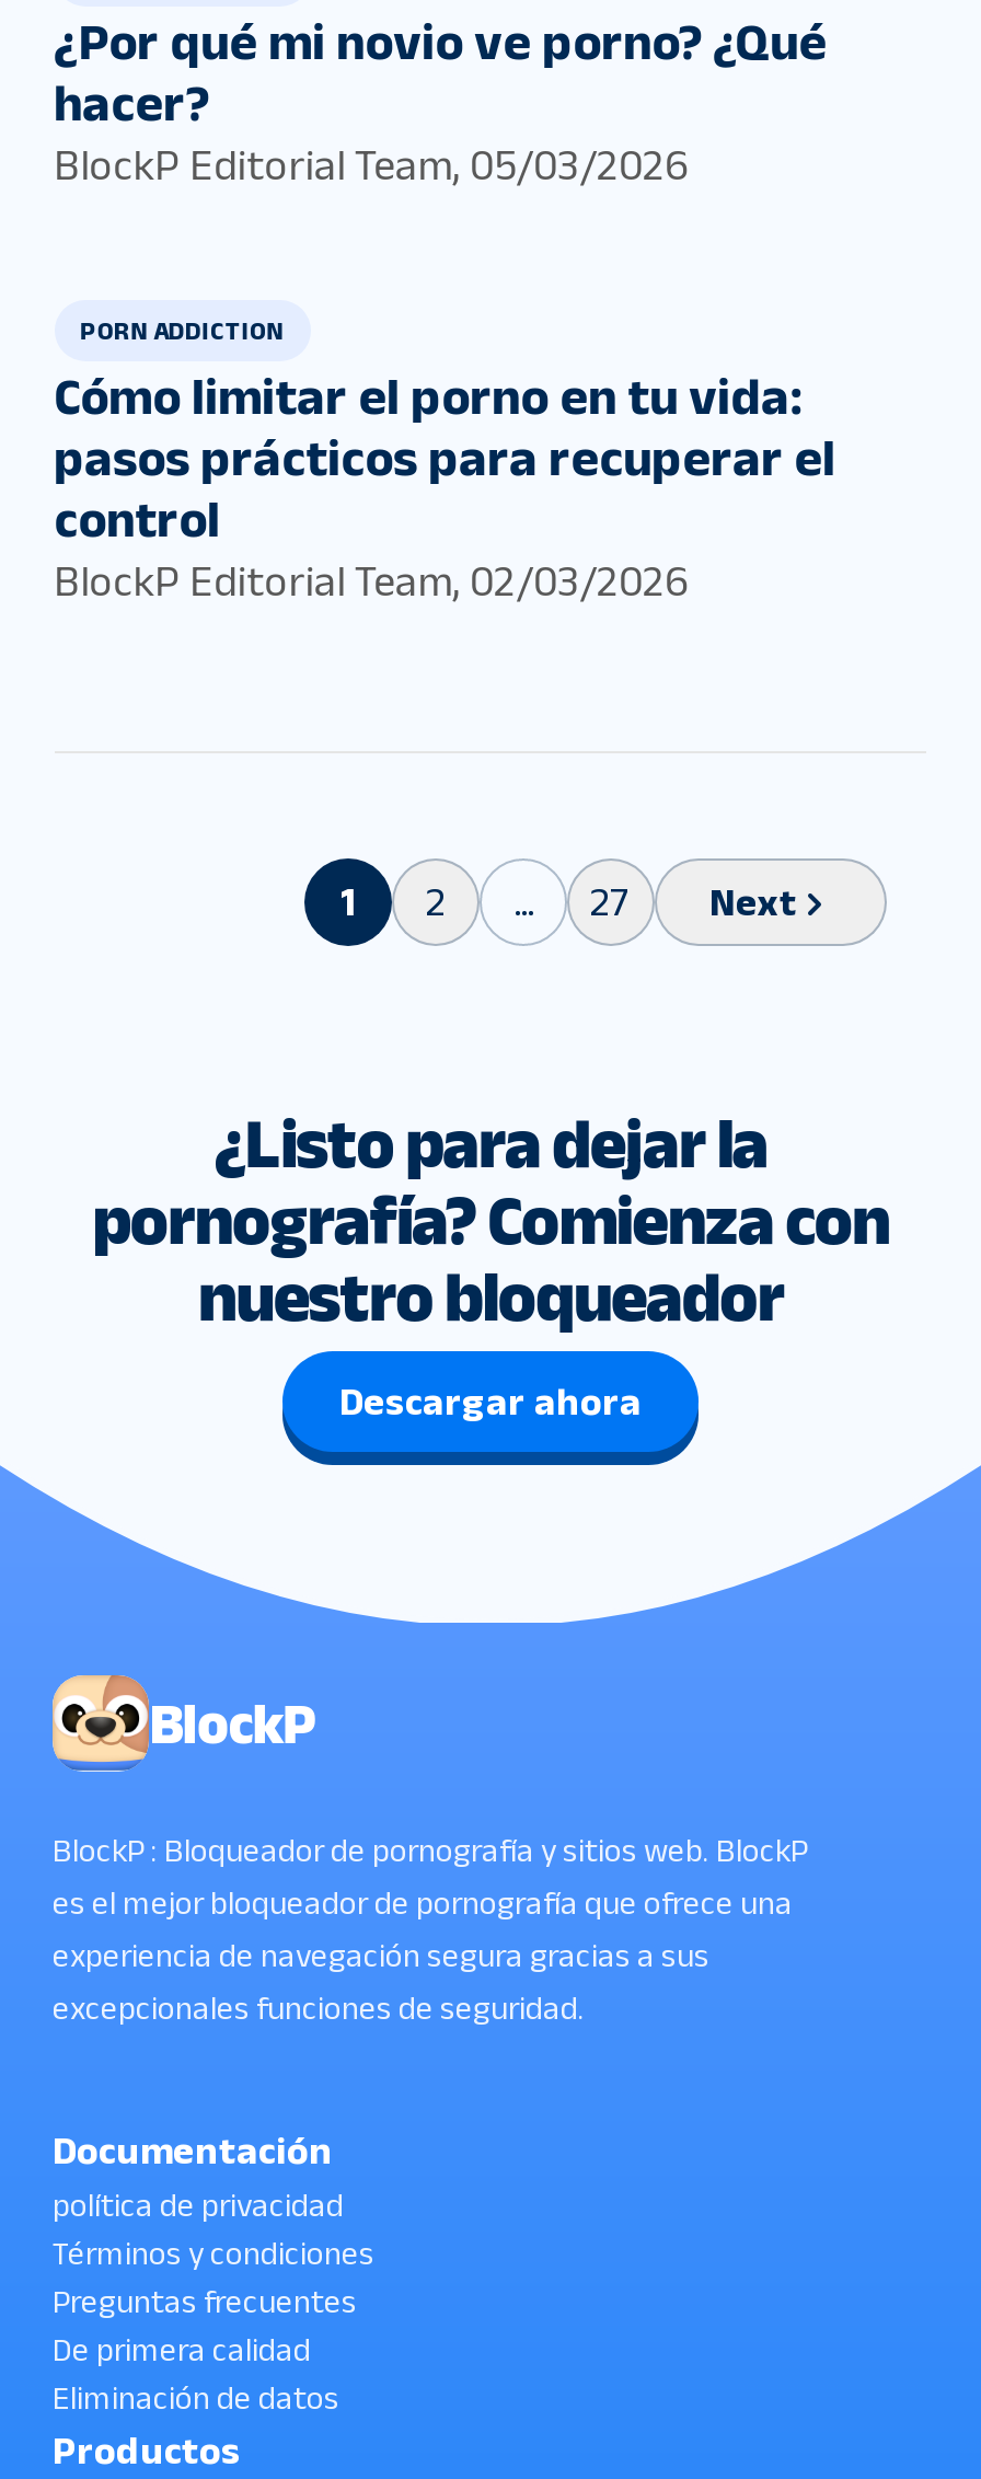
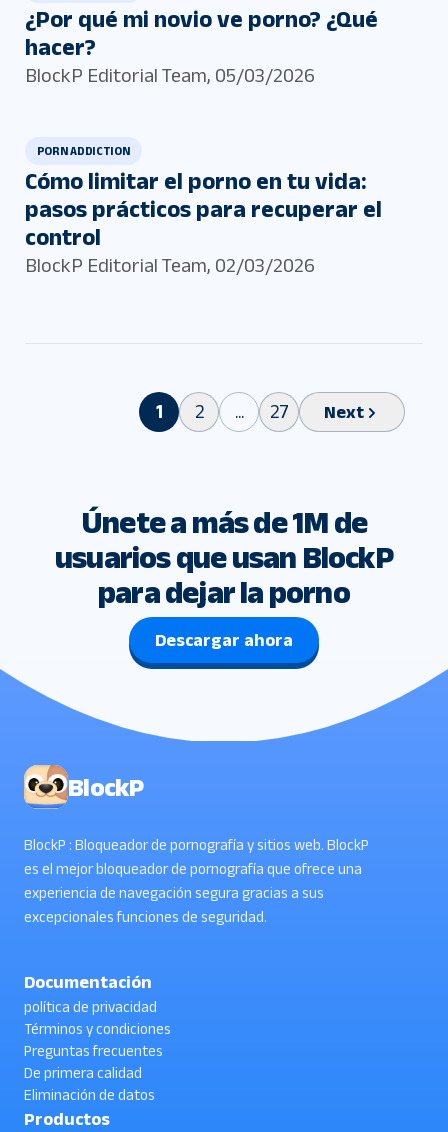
[92,1104,889,1334] ¿Listo para dejar la | pornografía? Comienza con | nuestro bloqueador -> [55,504,393,609] Únete a más de 1M de | usuarios que usan BlockP | para dejar la porno

